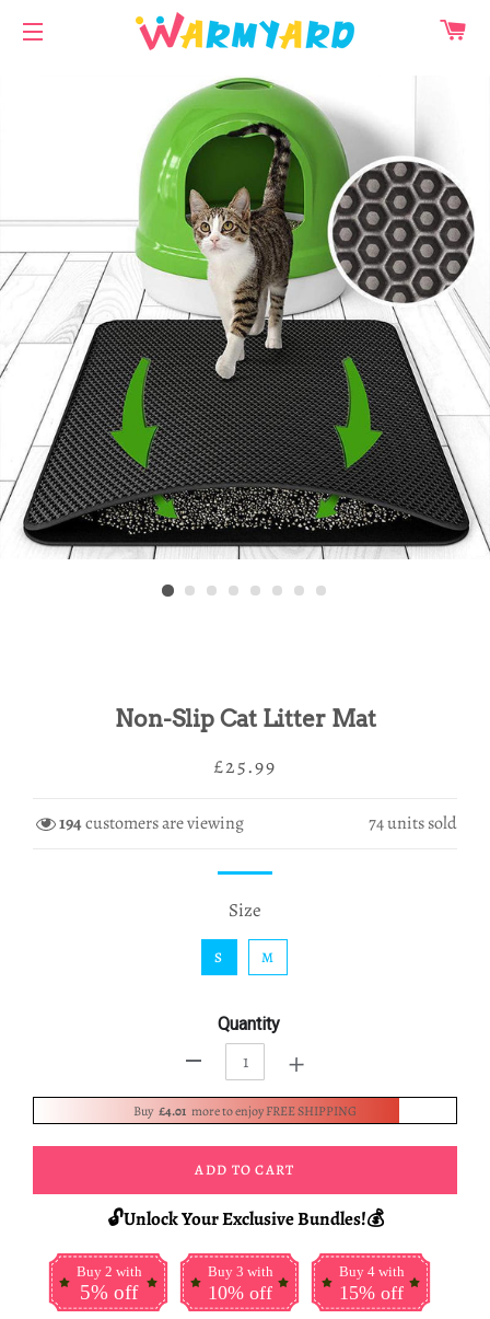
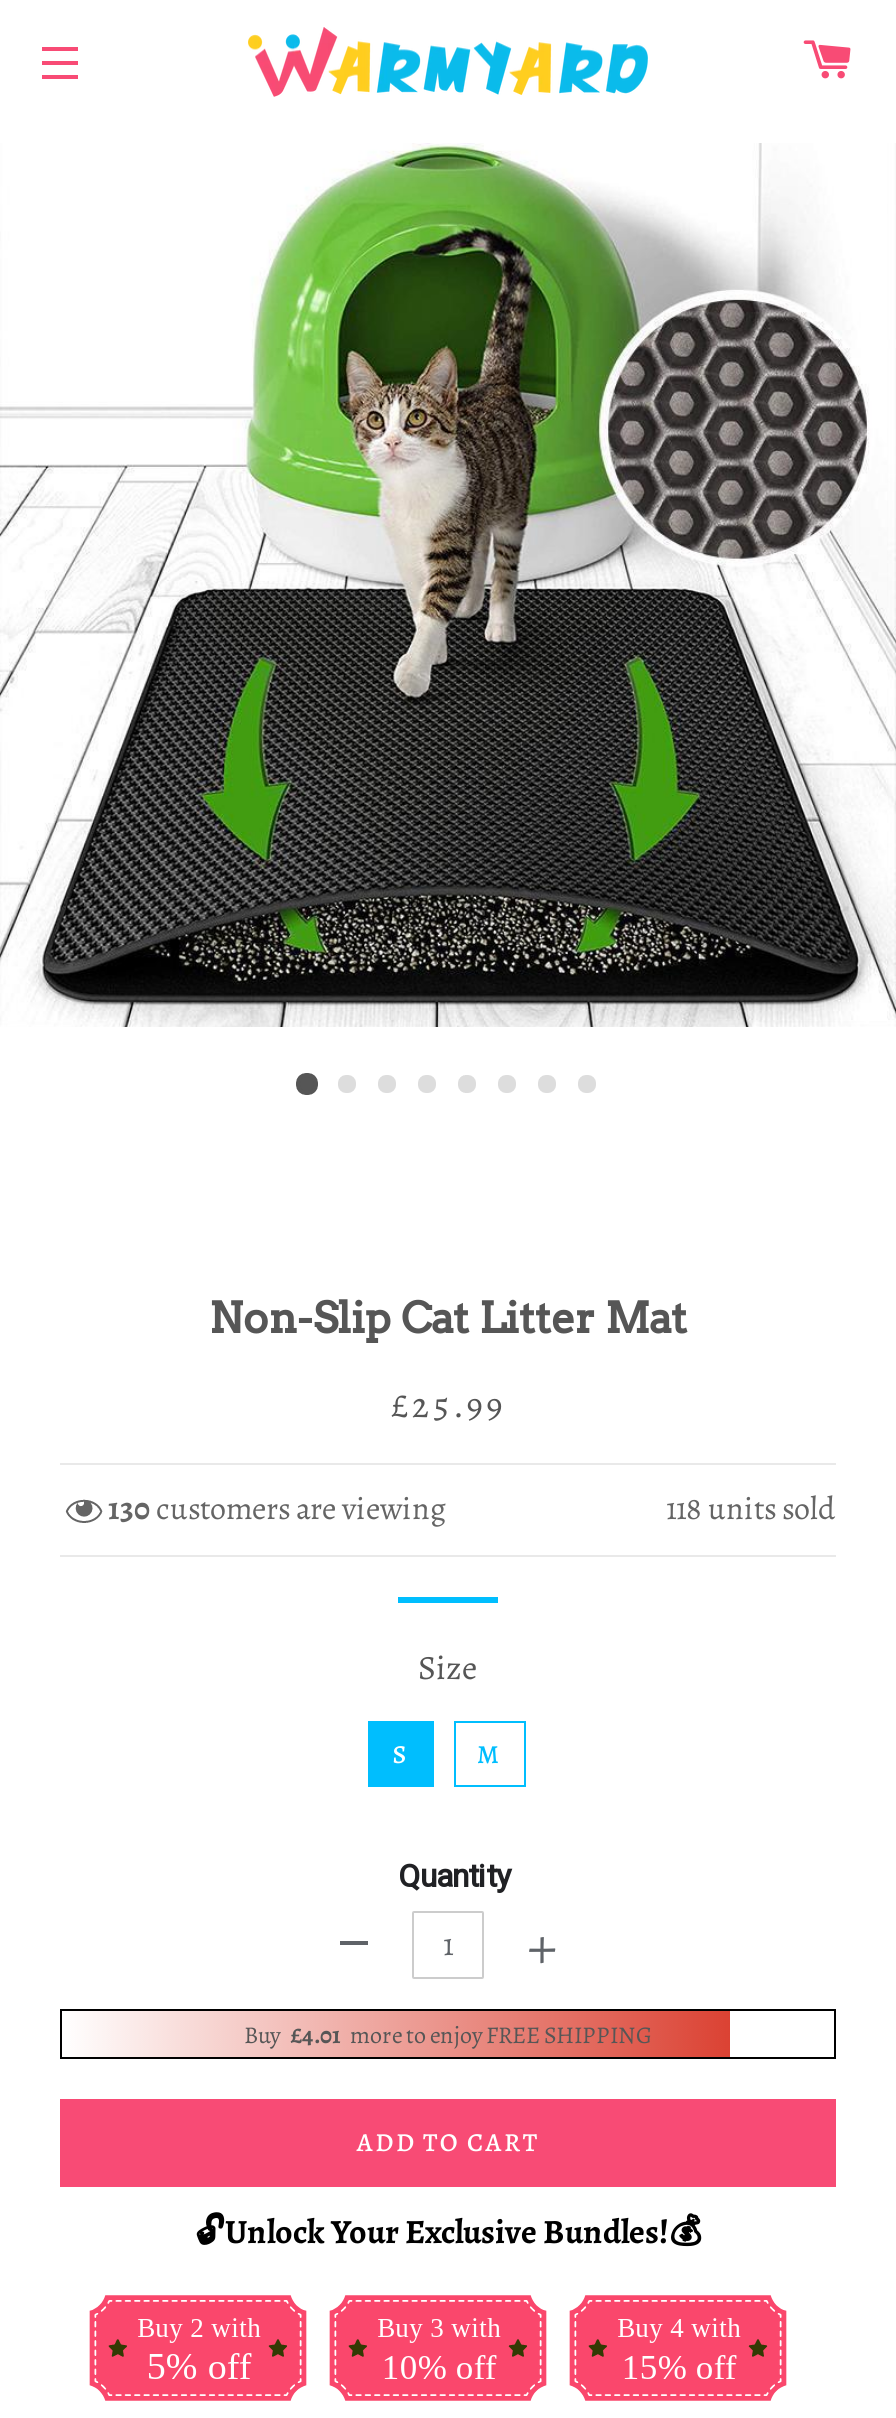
[59,811,244,835] 194 customers are viewing -> [108,1487,446,1531] 130 customers are viewing
[369,811,457,835] 74 units sold -> [666,1487,836,1531] 118 units sold

